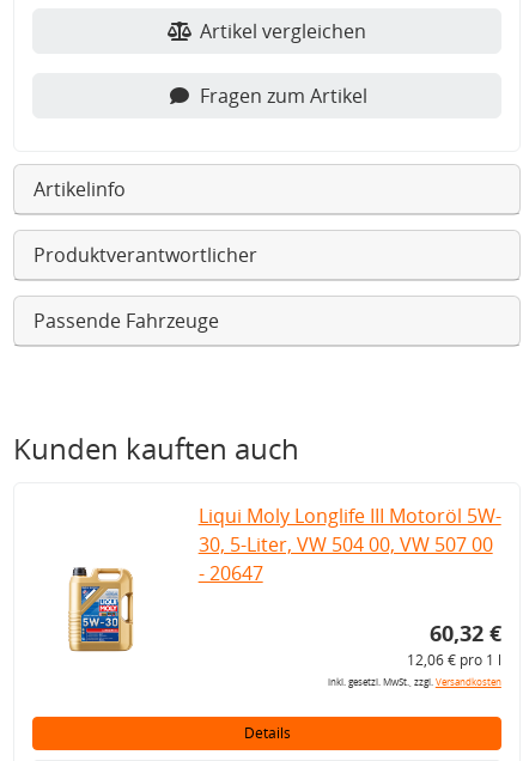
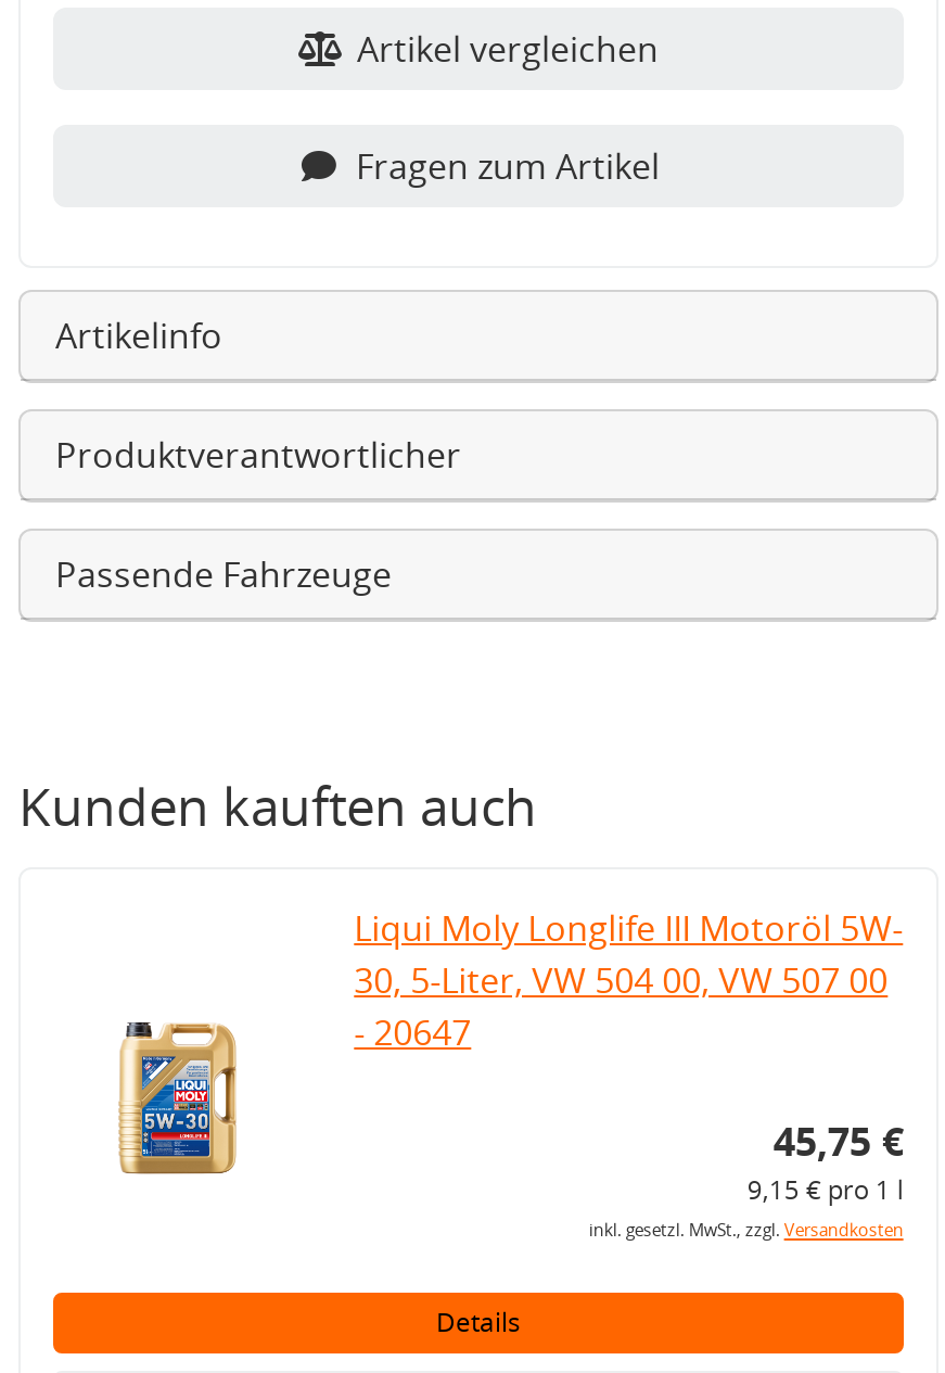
[429,619,501,648] 60,32 € -> [773,1116,903,1168] 45,75 €
[407,650,501,671] 12,06 € pro 1 l -> [747,1172,903,1209] 9,15 € pro 1 l

